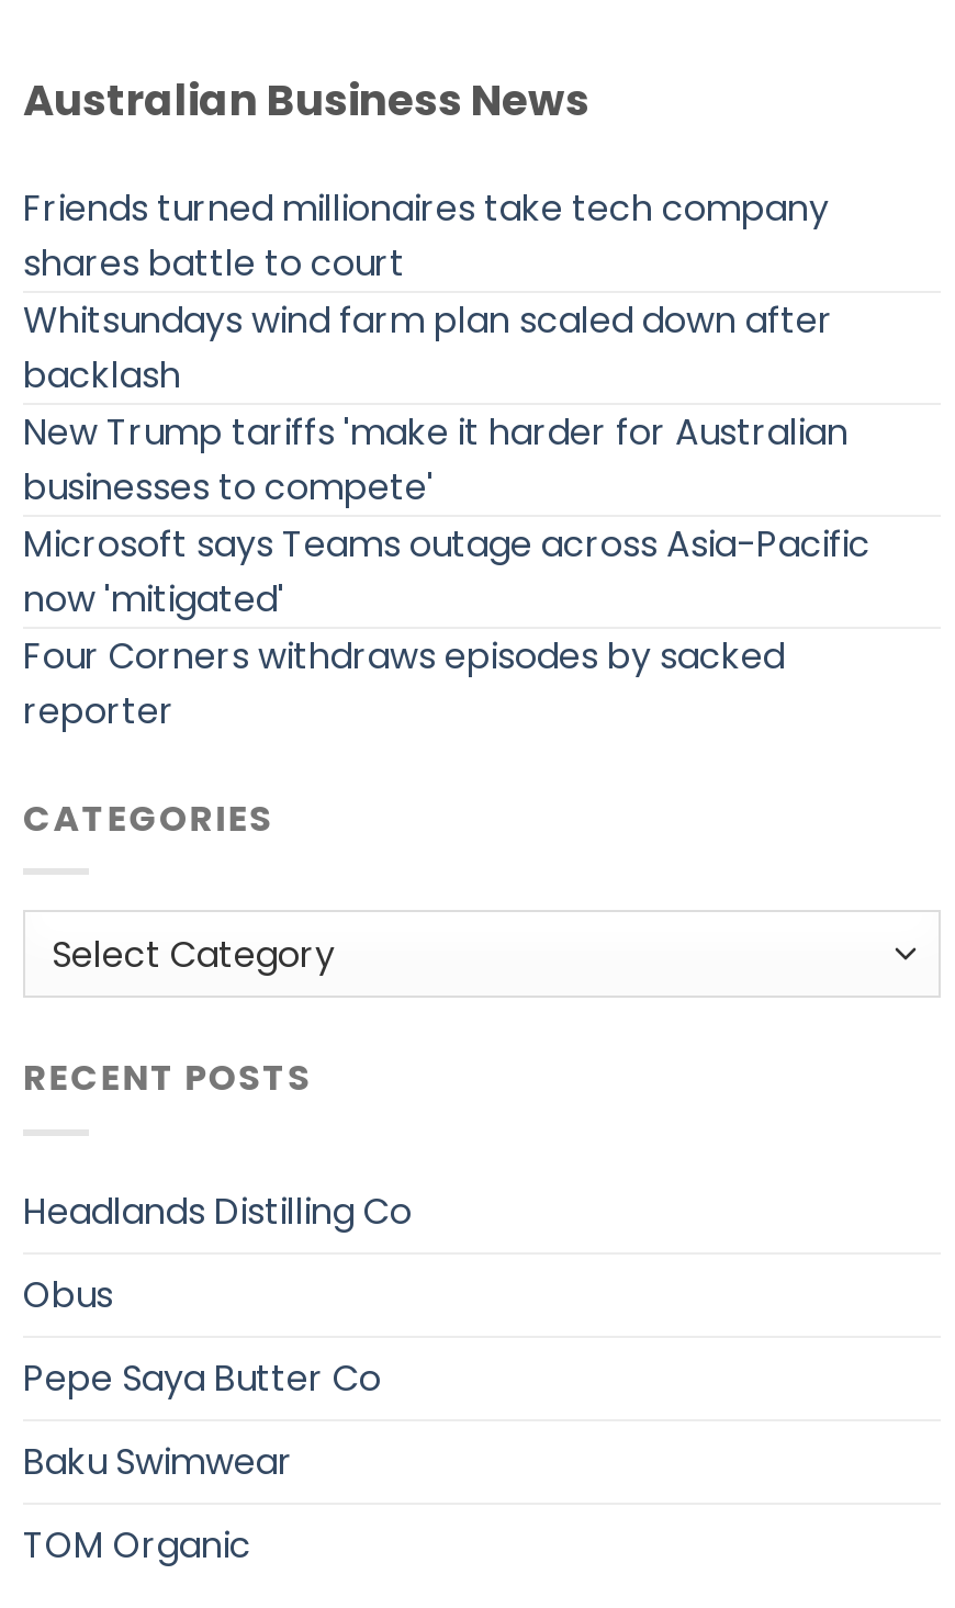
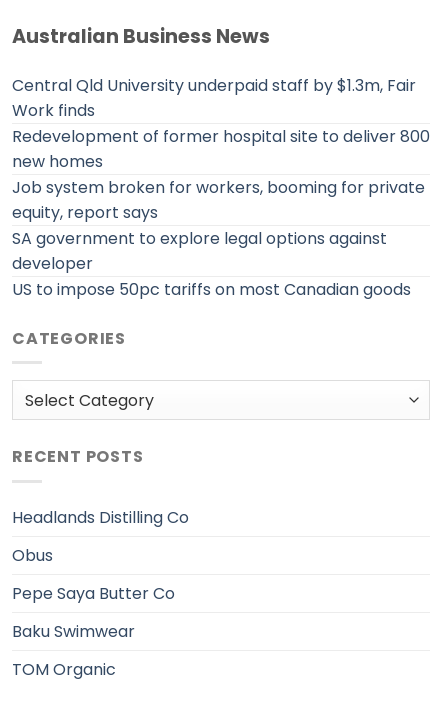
[23,183,870,736] Friends turned millionaires take tech company | shares battle to court | Whitsundays wind farm plan scaled down after | backlash | New Trump tariffs 'make it harder for Australian | businesses to compete' | Microsoft says Teams outage across Asia-Pacific | now 'mitigated' | Four Corners withdraws episodes by sacked | reporter -> [12,74,430,301] Central Qld University underpaid staff by $1.3m, Fair | Work finds | Redevelopment of former hospital site to deliver 800 | new homes | Job system broken for workers, booming for private | equity, report says | SA government to explore legal options against | developer | US to impose 50pc tariffs on most Canadian goods

